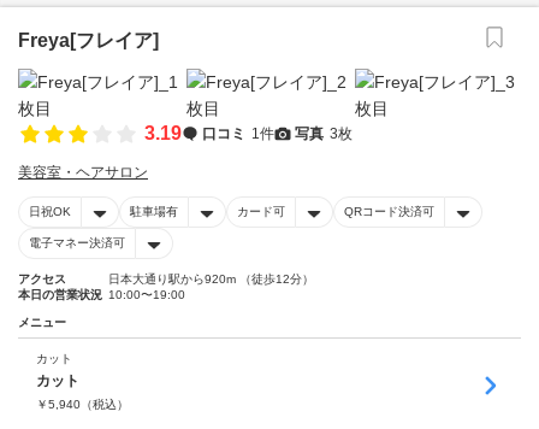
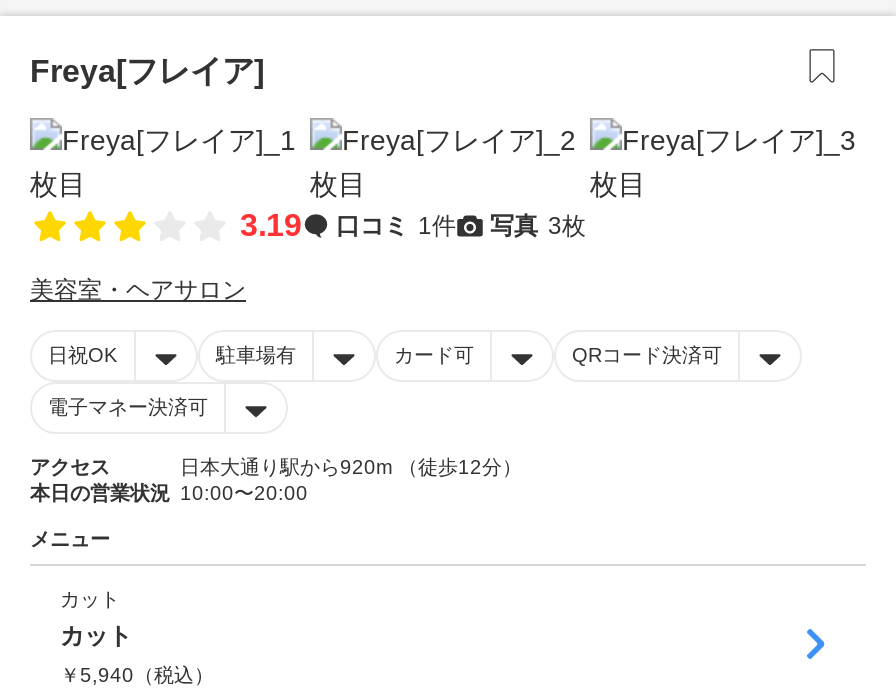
[18,288,185,301] 本日の営業状況 10:00〜19:00 -> [30,482,308,504] 本日の営業状況 10:00〜20:00

